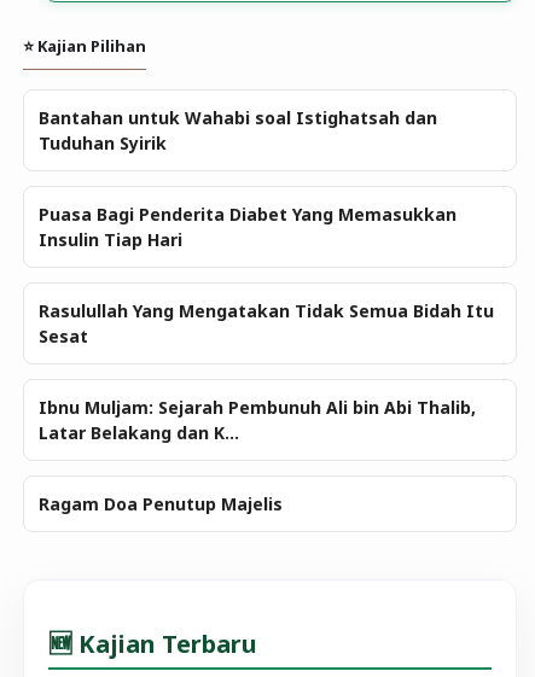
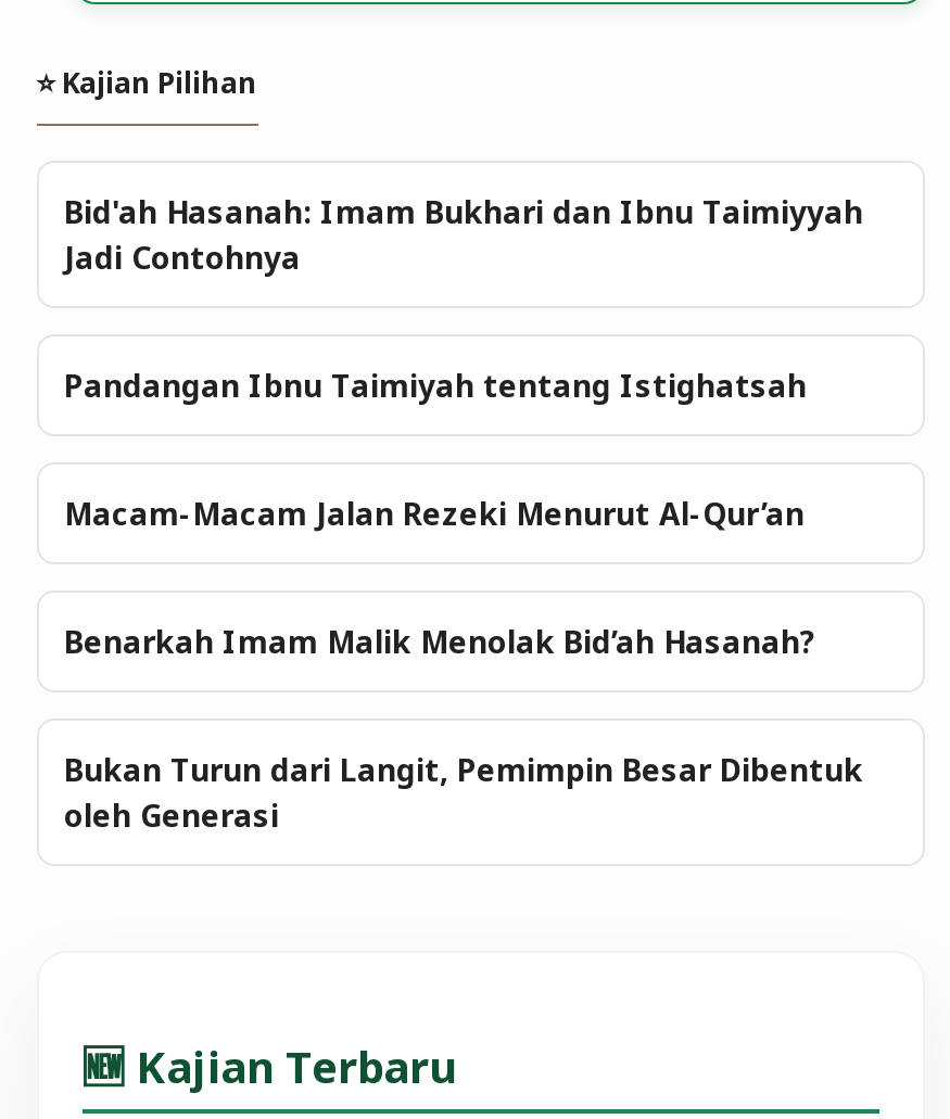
[38,106,437,154] Bantahan untuk Wahabi soal Istighatsah dan | Tuduhan Syirik -> [64,191,863,278] Bid'ah Hasanah: Imam Bukhari dan Ibnu Taimiyyah | Jadi Contohnya
[38,203,456,251] Puasa Bagi Penderita Diabet Yang Memasukkan | Insulin Tiap Hari -> [64,365,807,406] Pandangan Ibnu Taimiyah tentang Istighatsah
[38,299,493,348] Rasulullah Yang Mengatakan Tidak Semua Bidah Itu | Sesat -> [64,493,805,534] Macam-Macam Jalan Rezeki Menurut Al-Qur’an
[38,396,475,444] Ibnu Muljam: Sejarah Pembunuh Ali bin Abi Thalib, | Latar Belakang dan K... -> [64,621,818,662] Benarkah Imam Malik Menolak Bid’ah Hasanah?
[38,492,282,515] Ragam Doa Penutup Majelis -> [64,749,863,836] Bukan Turun dari Langit, Pemimpin Besar Dibentuk | oleh Generasi

